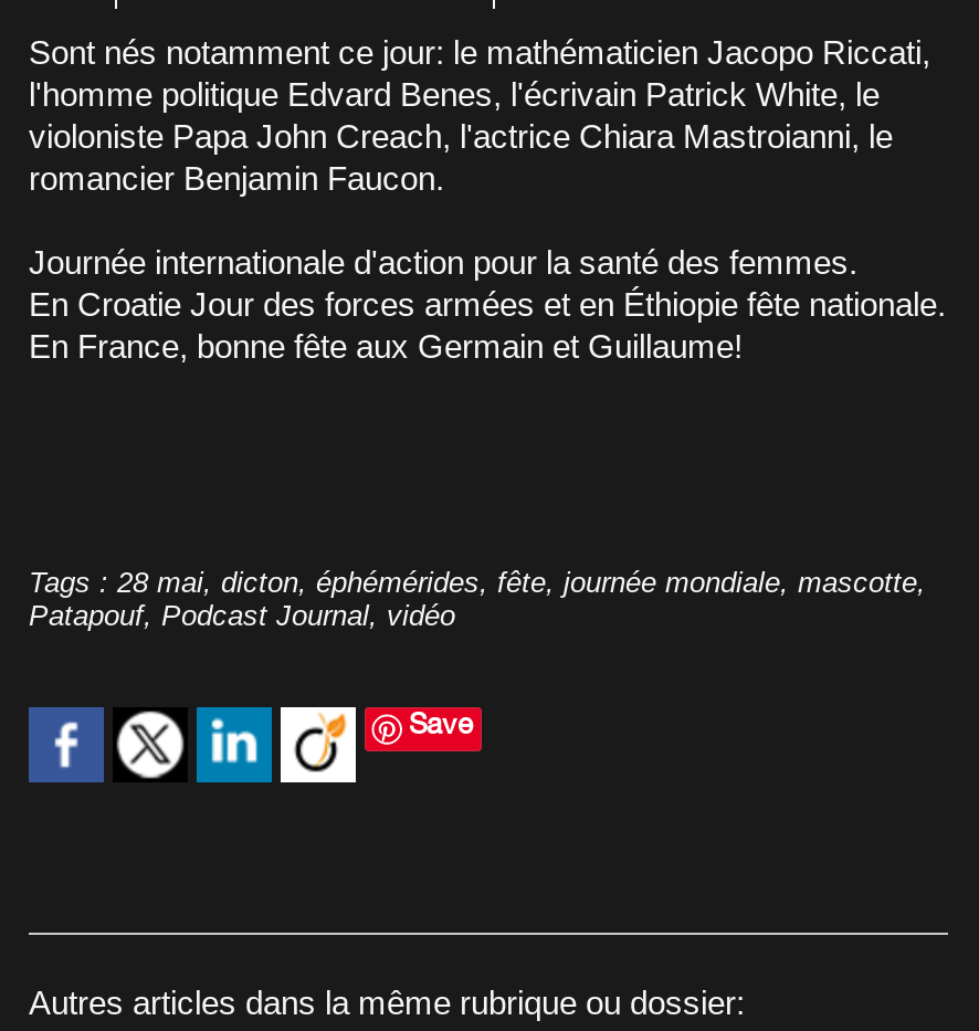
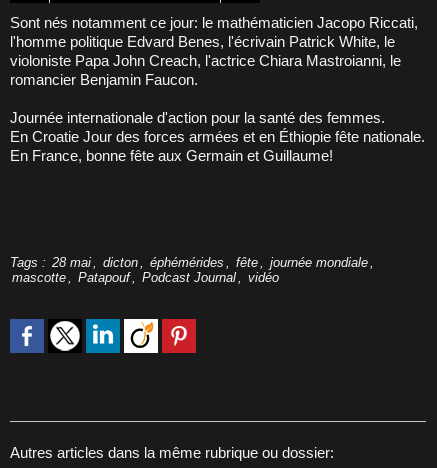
[29,565,926,739] Tags: 28 mai, dicton, éphémérides, fête, journée mondiale, mascotte, | Patapouf, Podcast Journal, vidéo | Save -> [10,254,374,284] Tags: 28 mai , dicton , éphémérides , fête , journée mondiale , | mascotte , Patapouf , Podcast Journal , vidéo
[365,712,440,782] [image] -> [161,322,197,354] [image]

